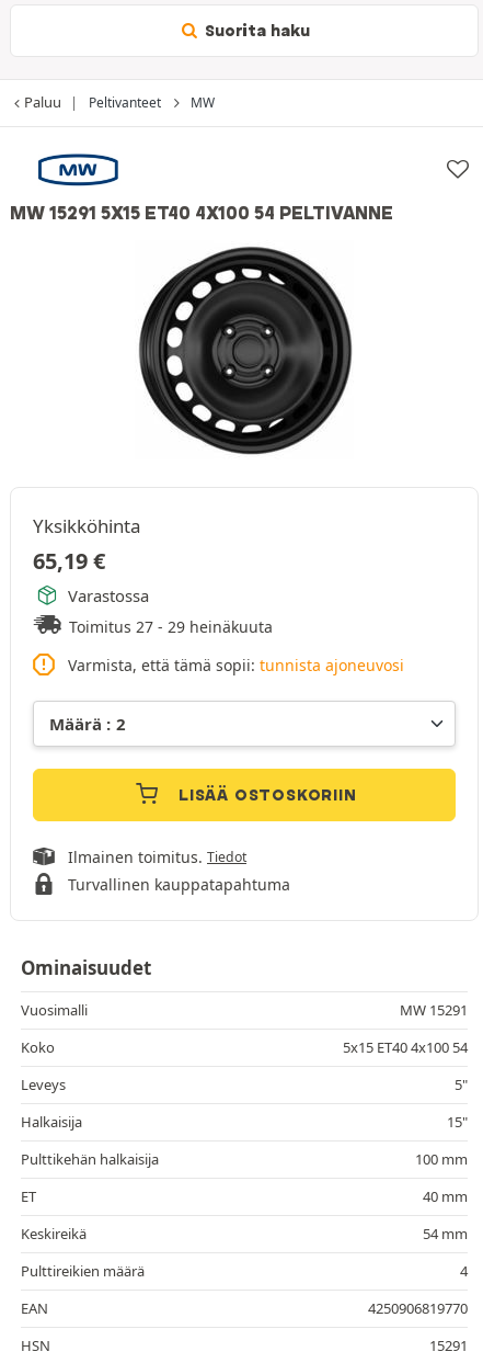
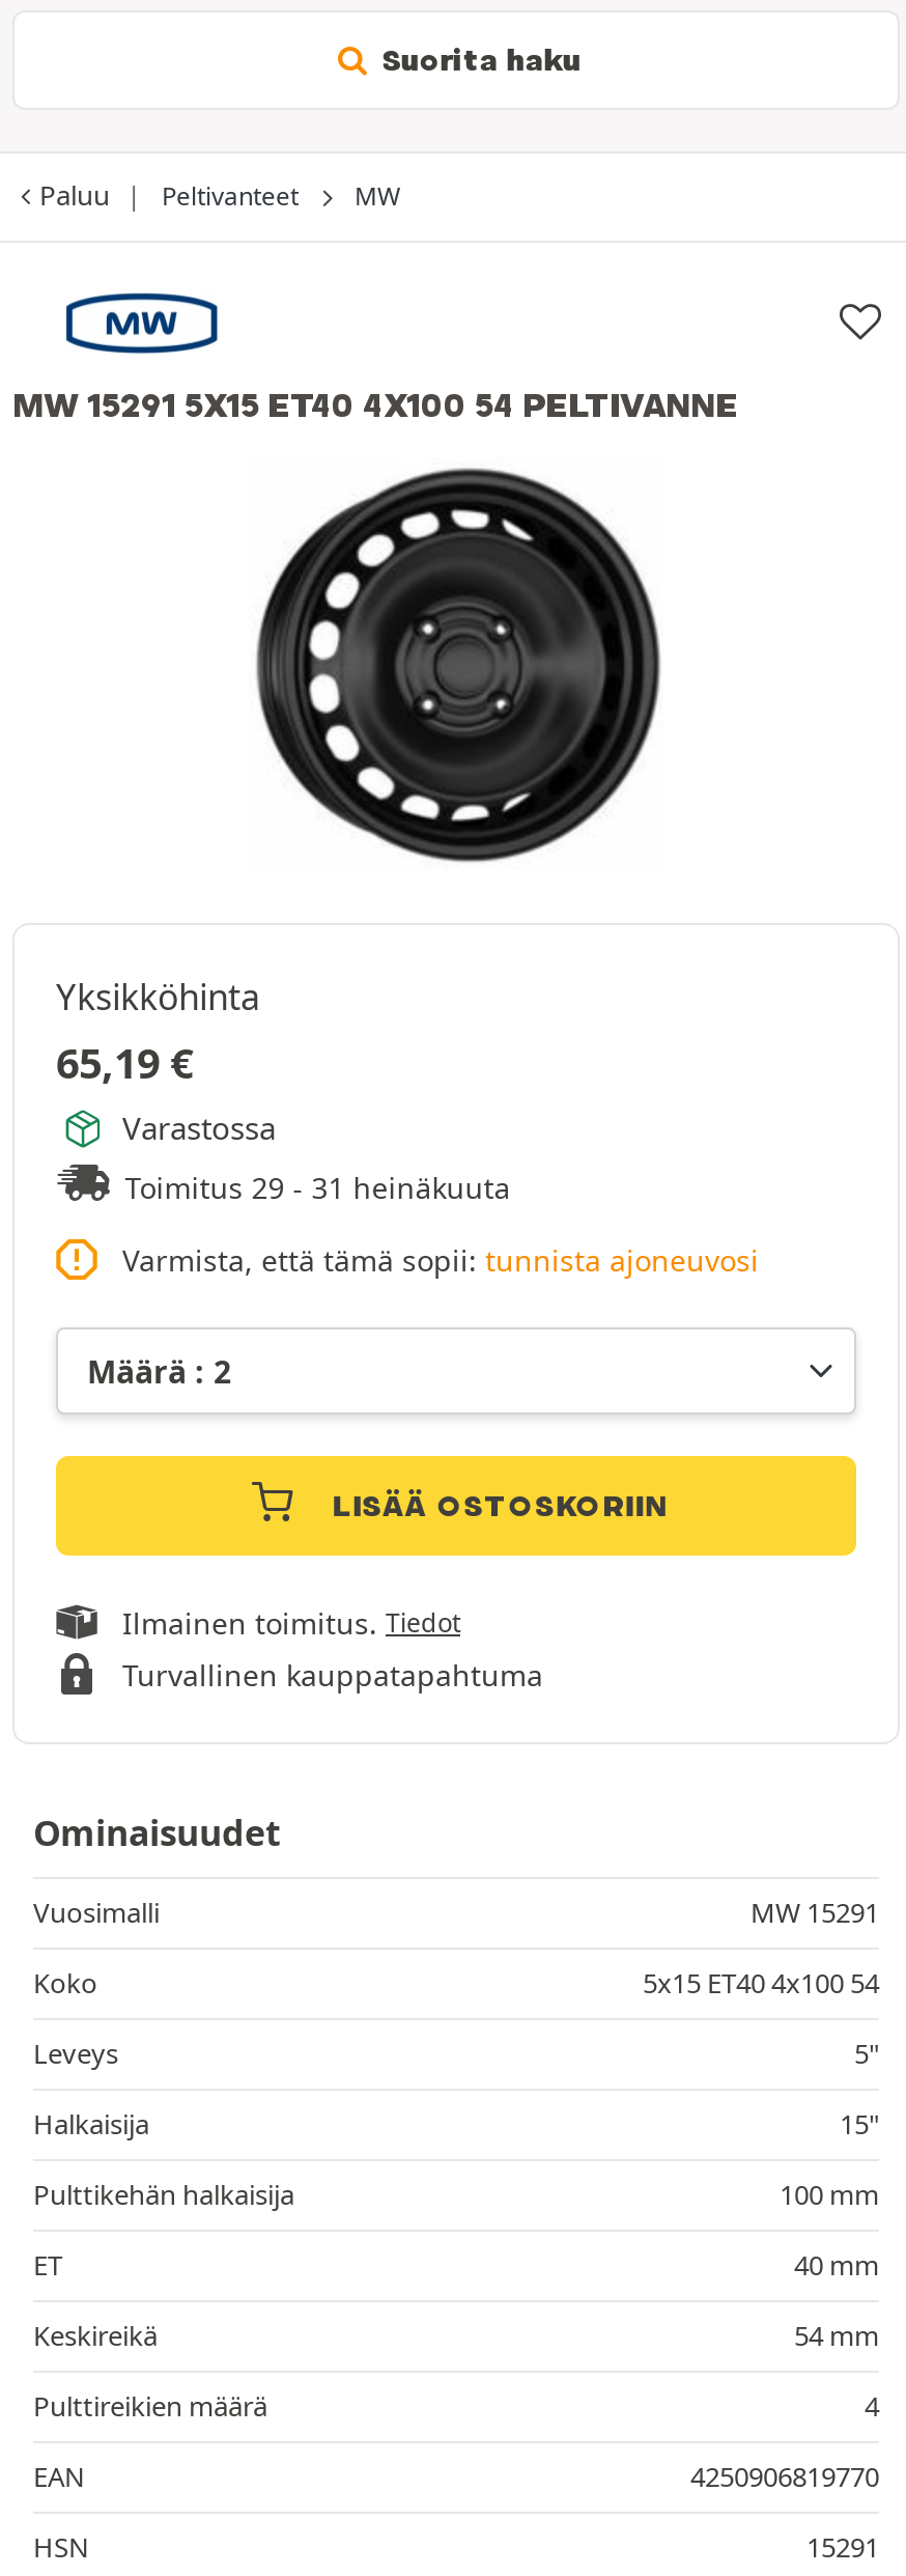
[69,616,273,637] Toimitus 27 - 29 heinäkuuta -> [125,1167,510,1206] Toimitus 29 - 31 heinäkuuta

